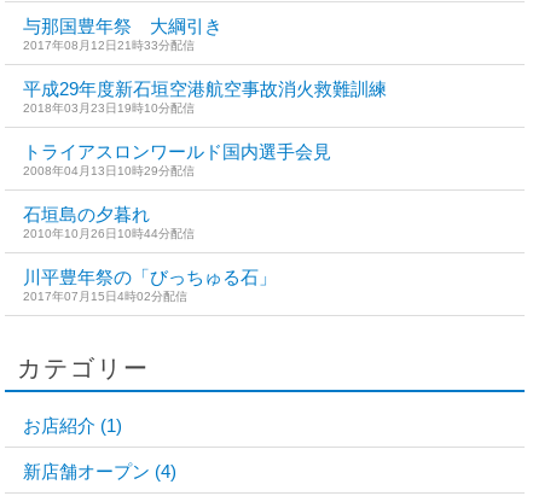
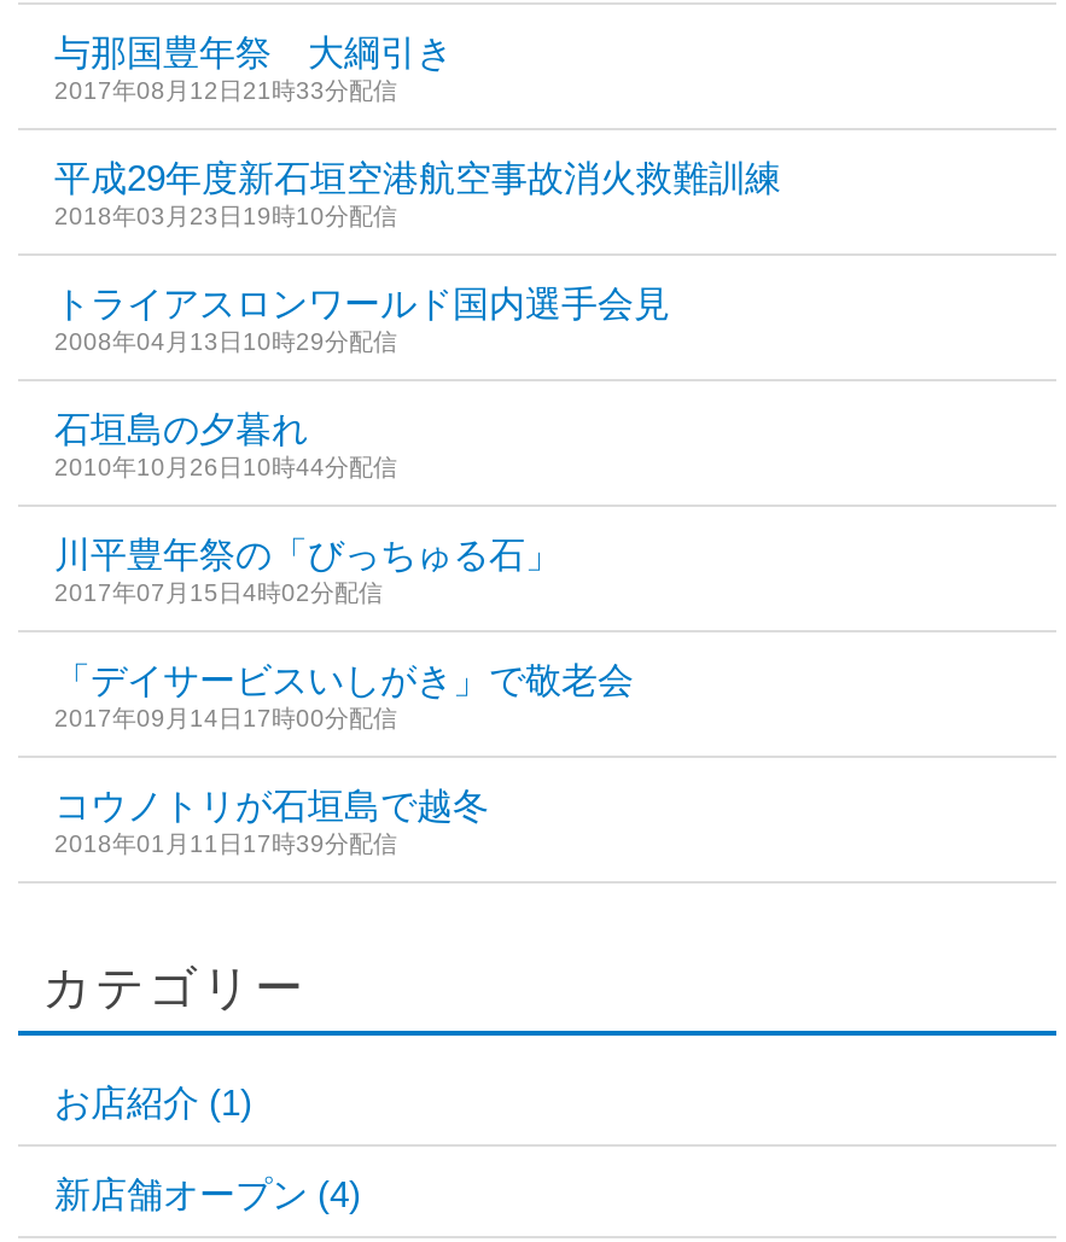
none -> [54,659,634,857] 「デイサービスいしがき」で敬老会 | 2017年09月14日17時00分配信 | コウノトリが石垣島で越冬 | 2018年01月11日17時39分配信

